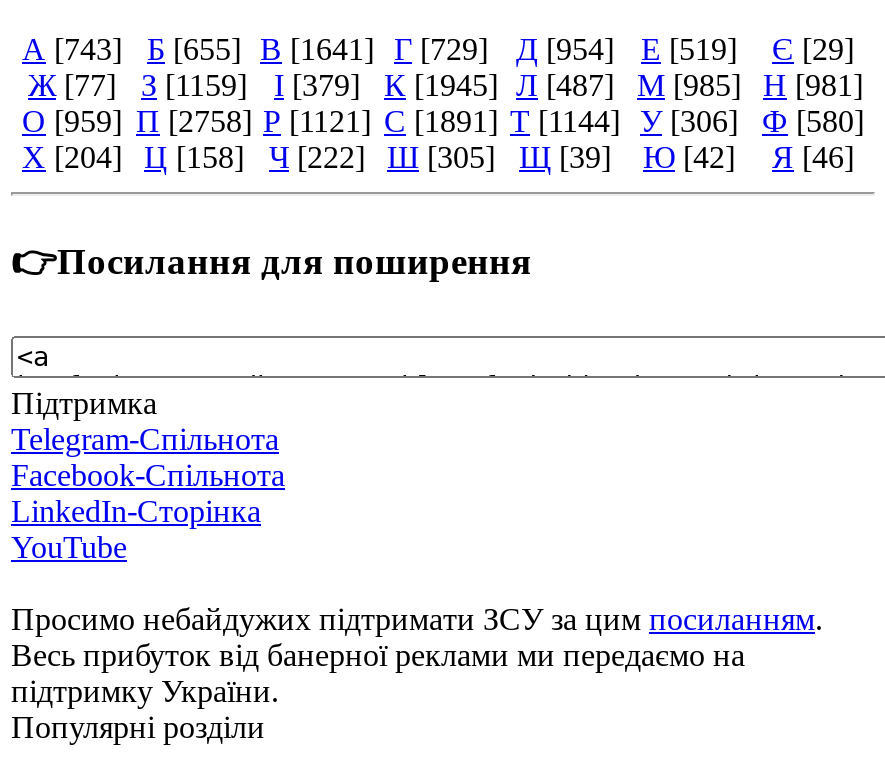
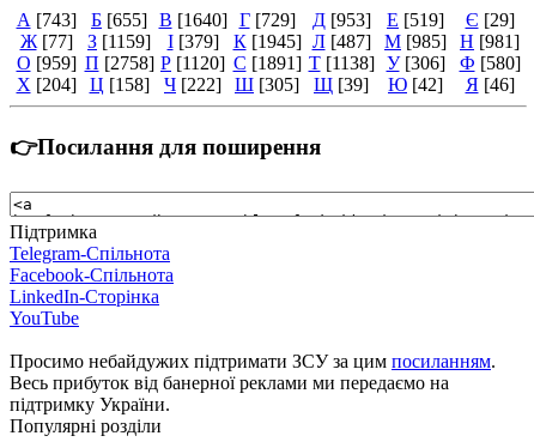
[147,33,488,67] Б [655] В [1641] Г [729] -> [91,10,295,30] Б [655] В [1640] Г [729]
[516,33,614,67] Д [954] -> [312,10,371,30] Д [953]
[22,105,864,139] О [959] П [2758] Р [1121] С [1891] Т [1144] У [306] Ф [580] -> [16,53,520,73] О [959] П [2758] Р [1120] С [1891] Т [1138] У [306] Ф [580]

